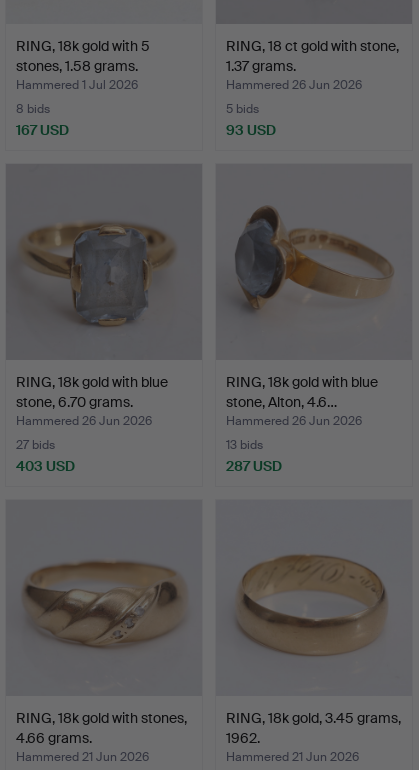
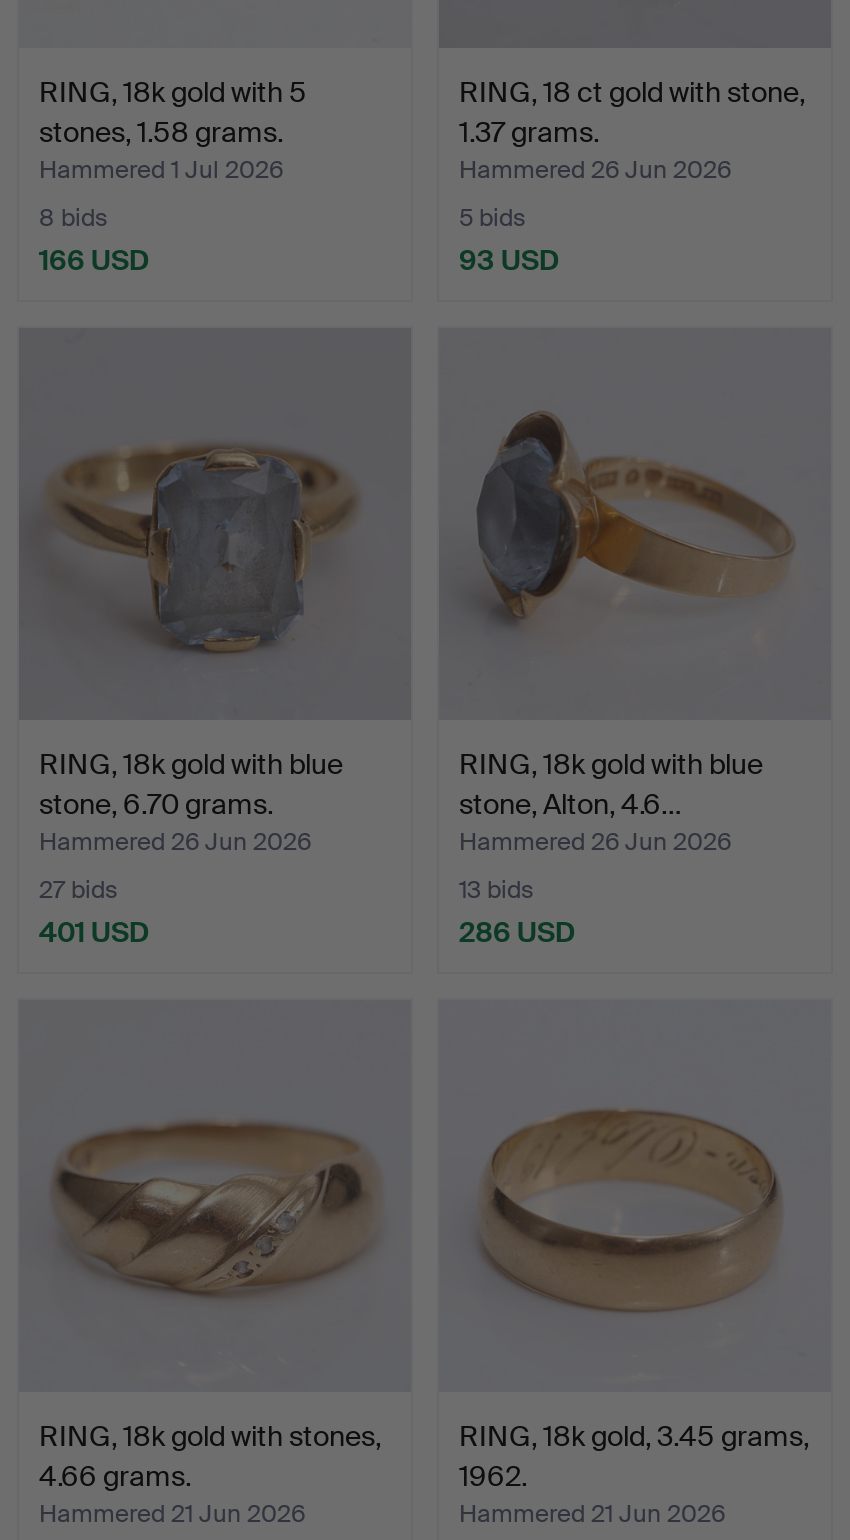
[16,121,69,139] 167 USD -> [39,242,149,278] 166 USD
[16,457,75,475] 403 USD -> [39,914,149,950] 401 USD
[226,457,282,475] 287 USD -> [459,914,575,950] 286 USD

